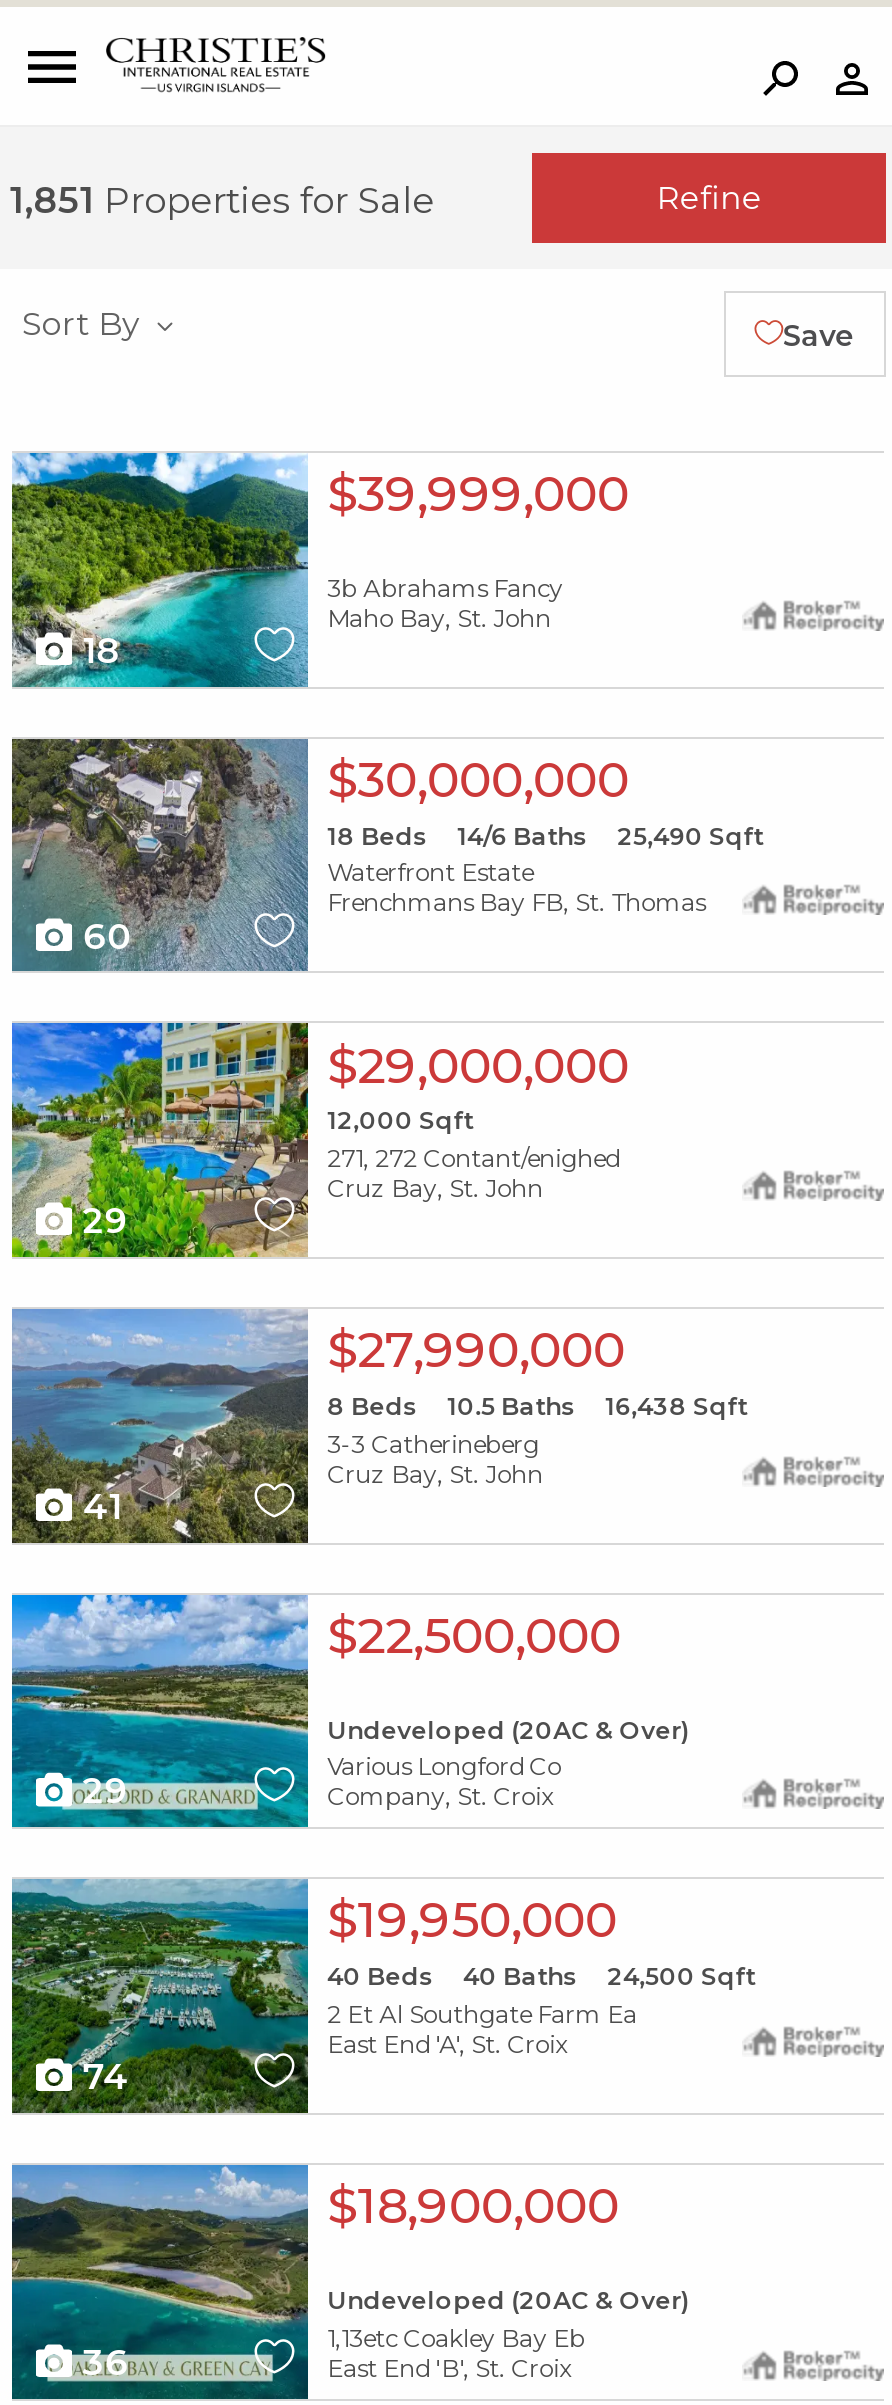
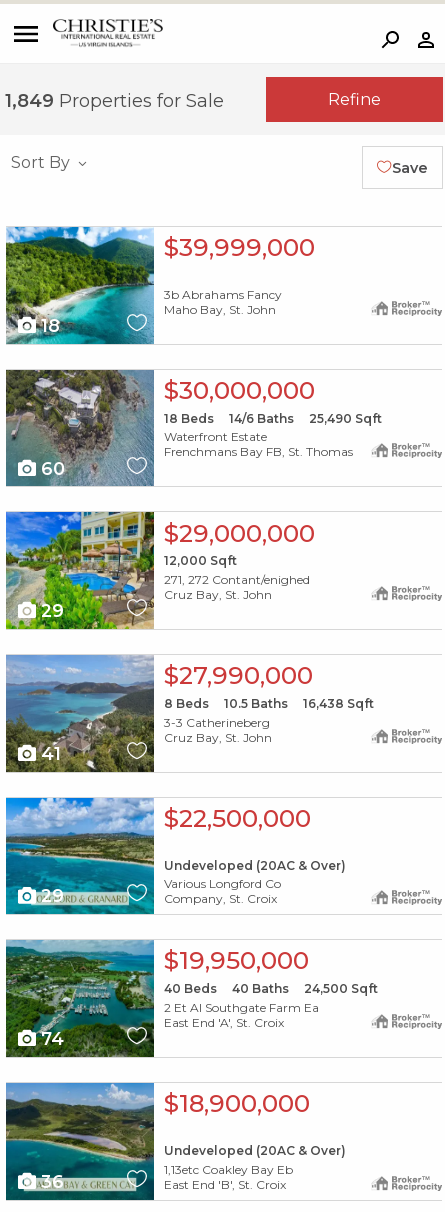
[10,179,434,223] 1,851 Properties for Sale -> [5,90,224,112] 1,849 Properties for Sale

